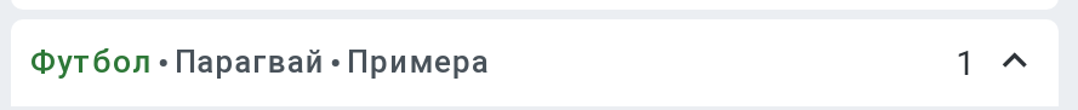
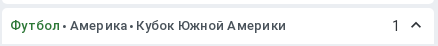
[30,44,489,80] Футбол Парагвай Примера -> [10,18,286,33] Футбол Америка Кубок Южной Америки

